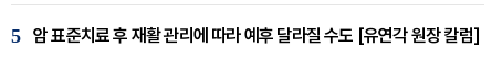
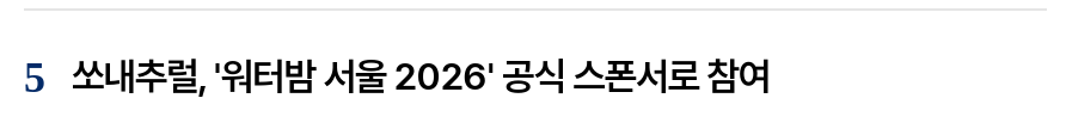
[33,26,480,46] 암 표준치료 후 재활 관리에 따라 예후 달라질 수도 [유연각 원장 칼럼] -> [72,55,770,100] 쏘내추럴, '워터밤 서울 2026' 공식 스폰서로 참여

